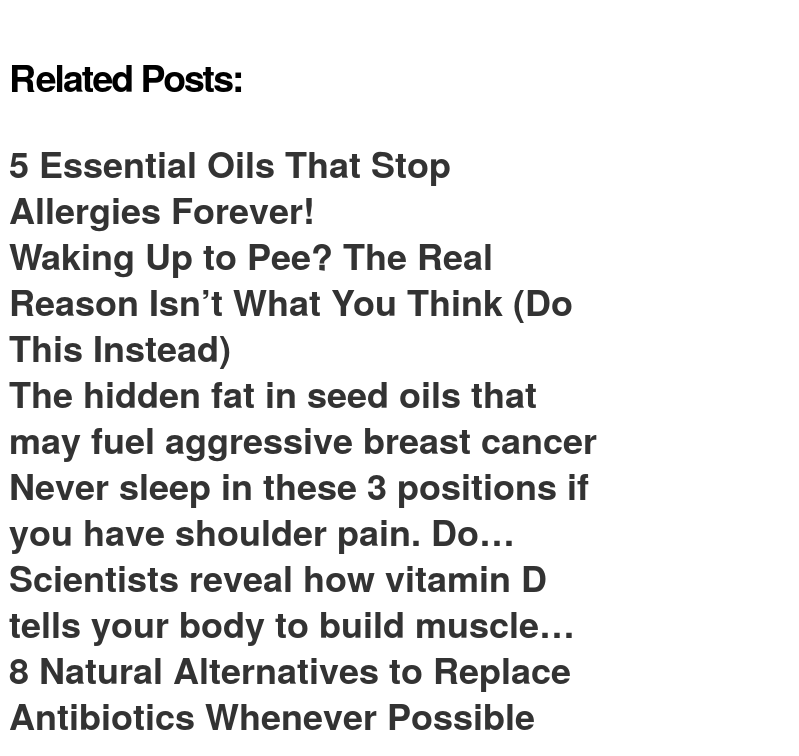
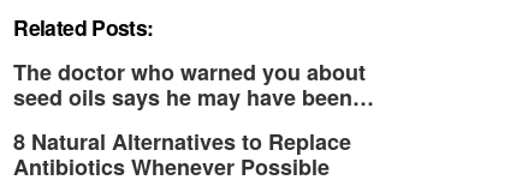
[9,138,597,650] 5 Essential Oils That Stop | Allergies Forever! | Waking Up to Pee? The Real | Reason Isn’t What You Think (Do | This Instead) | The hidden fat in seed oils that | may fuel aggressive breast cancer | Never sleep in these 3 positions if | you have shoulder pain. Do… | Scientists reveal how vitamin D | tells your body to build muscle… -> [13,57,374,113] The doctor who warned you about | seed oils says he may have been…

